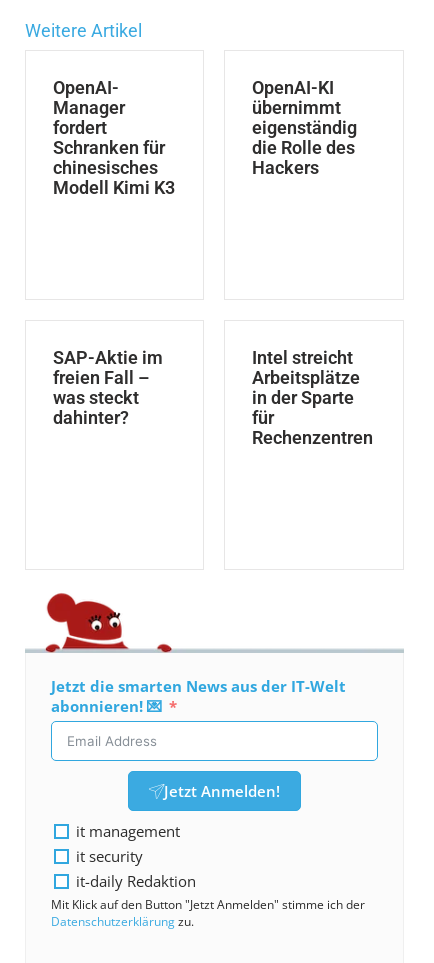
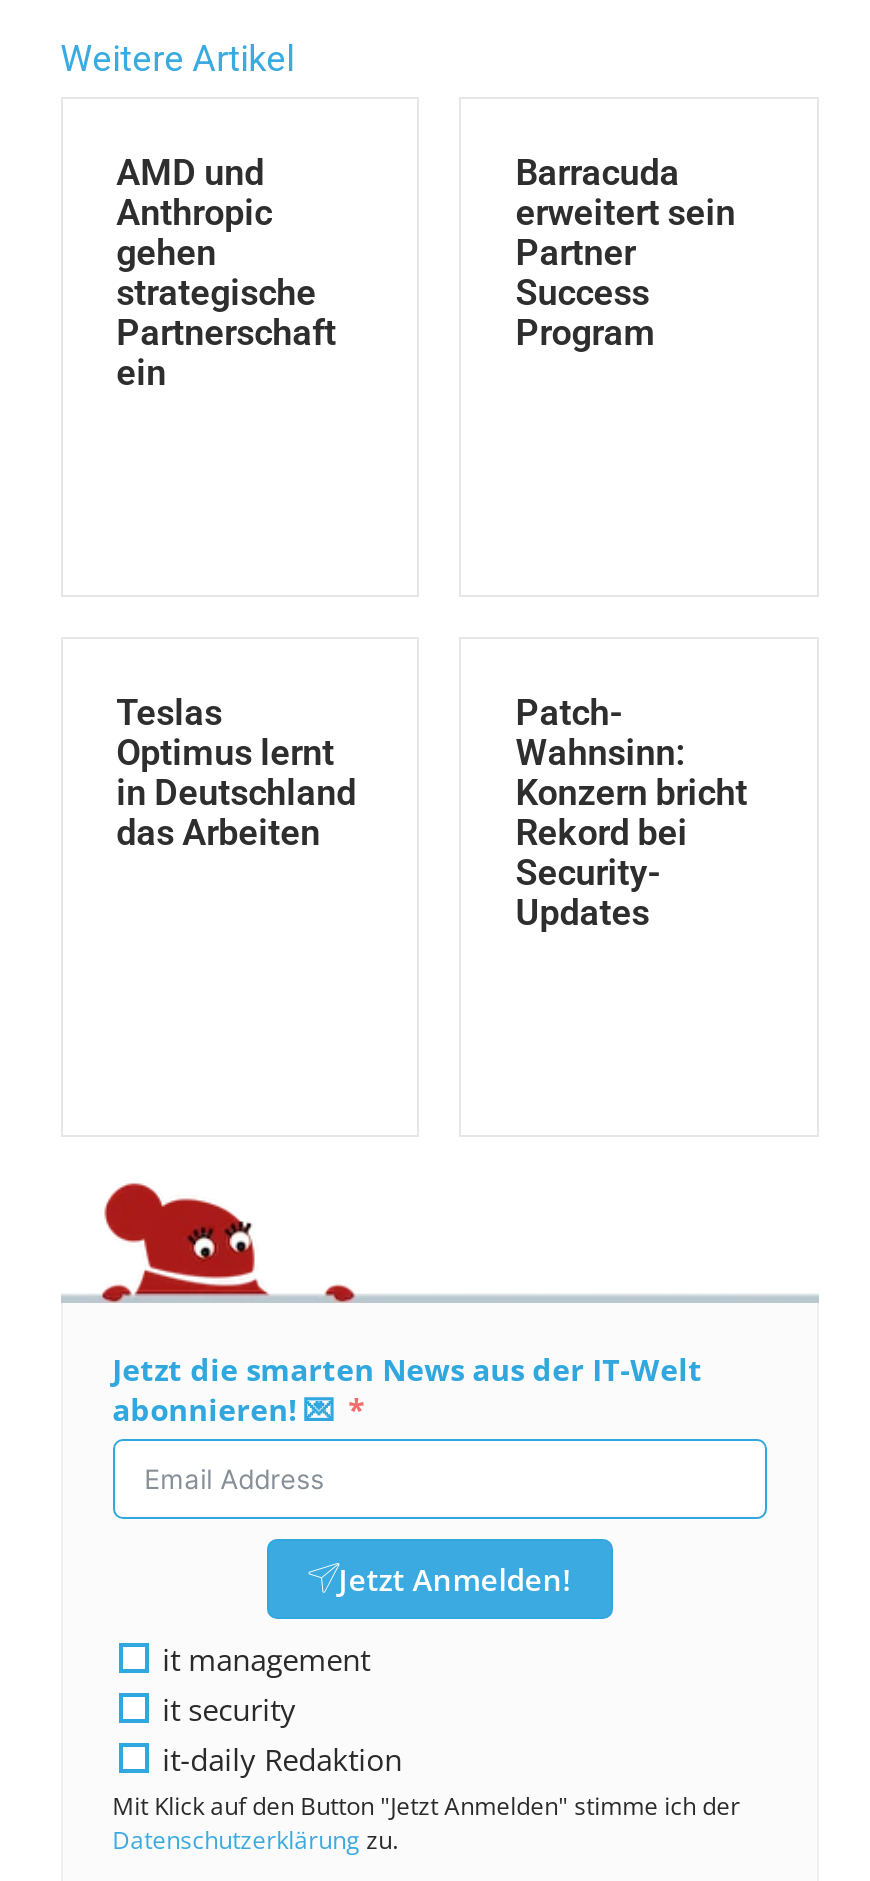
[53,77,175,198] OpenAI- | Manager | fordert | Schranken für | chinesisches | Modell Kimi K3 -> [116,150,336,392] AMD und | Anthropic | gehen | strategische | Partnerschaft | ein
[252,77,357,178] OpenAI-KI | übernimmt | eigenständig | die Rolle des | Hackers -> [515,150,735,352] Barracuda | erweitert sein | Partner | Success | Program
[53,347,163,428] SAP-Aktie im | freien Fall – | was steckt | dahinter? -> [116,690,356,852] Teslas | Optimus lernt | in Deutschland | das Arbeiten
[252,347,373,448] Intel streicht | Arbeitsplätze | in der Sparte | für | Rechenzentren -> [515,690,747,932] Patch- | Wahnsinn: | Konzern bricht | Rekord bei | Security- | Updates

